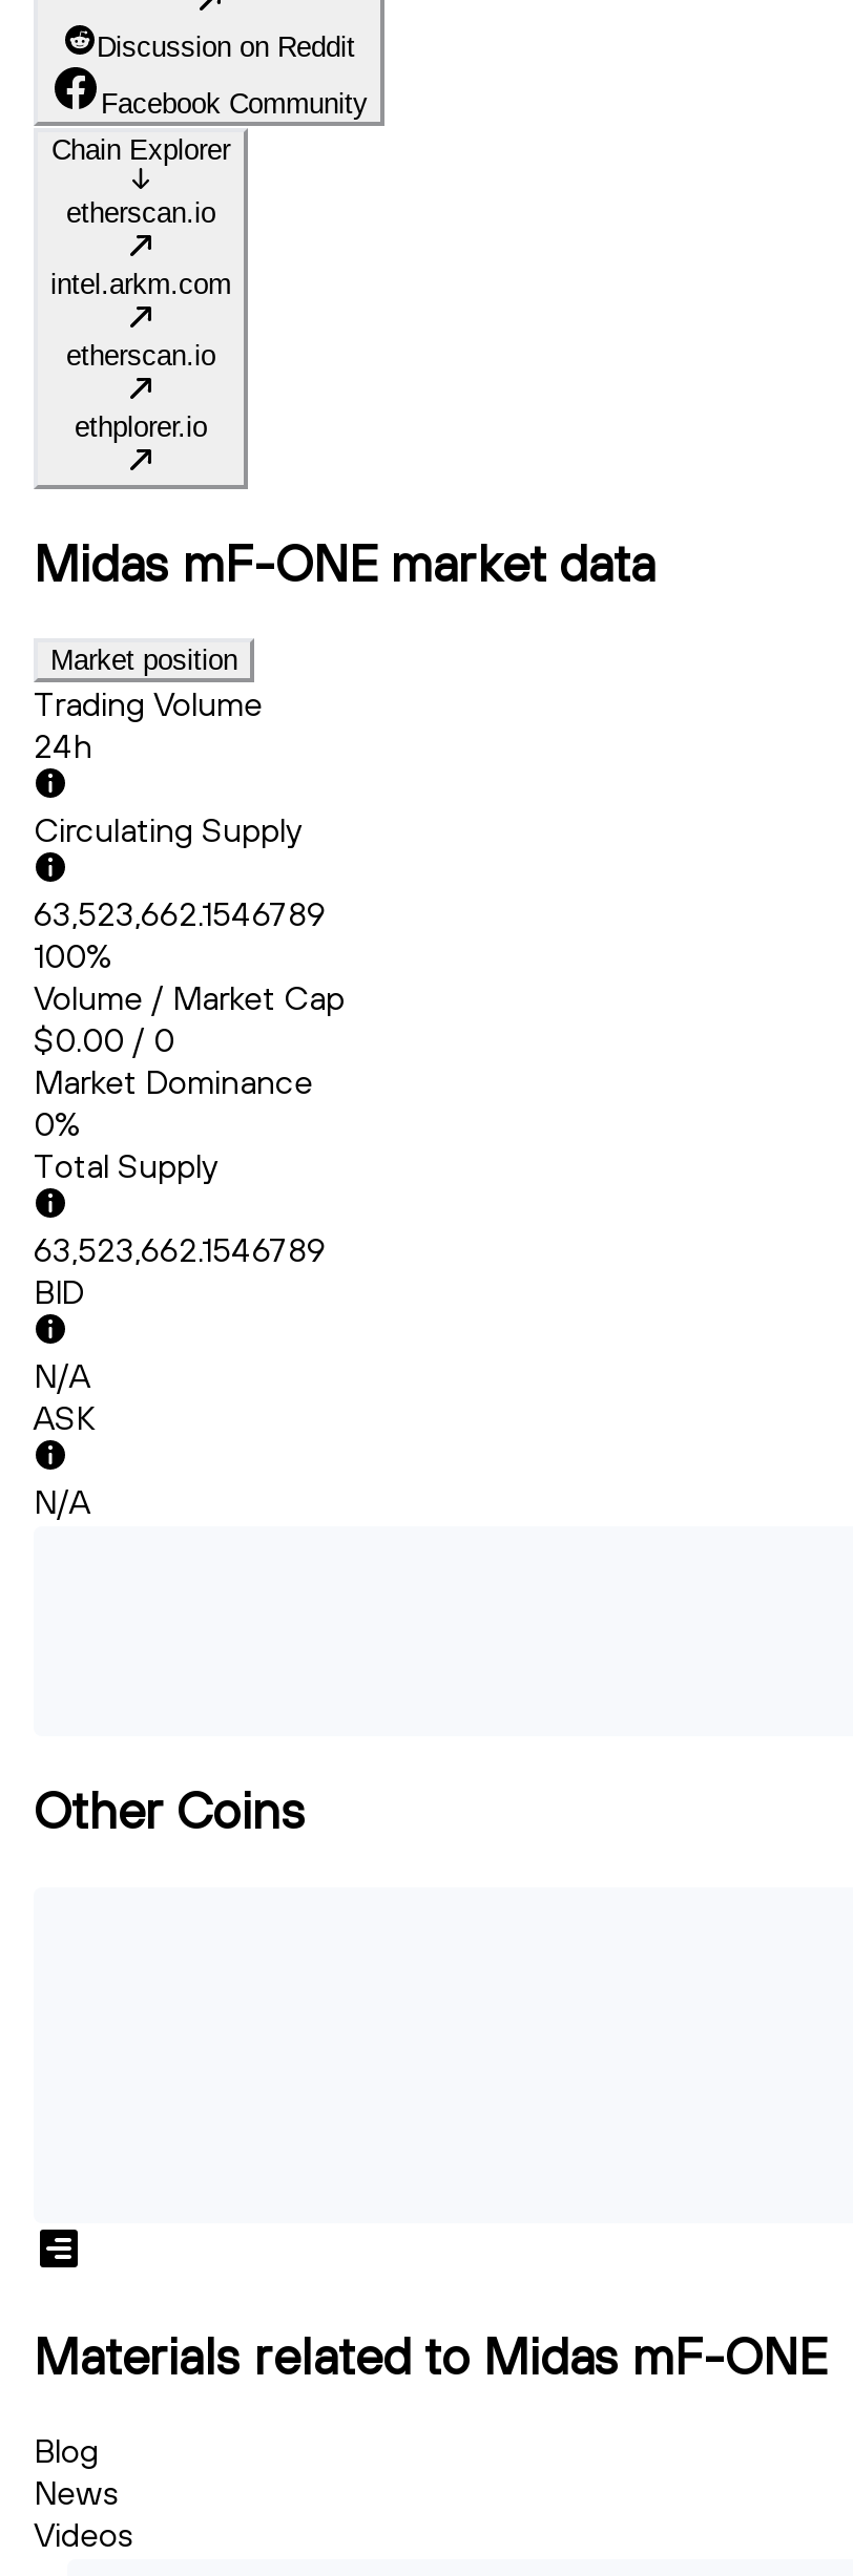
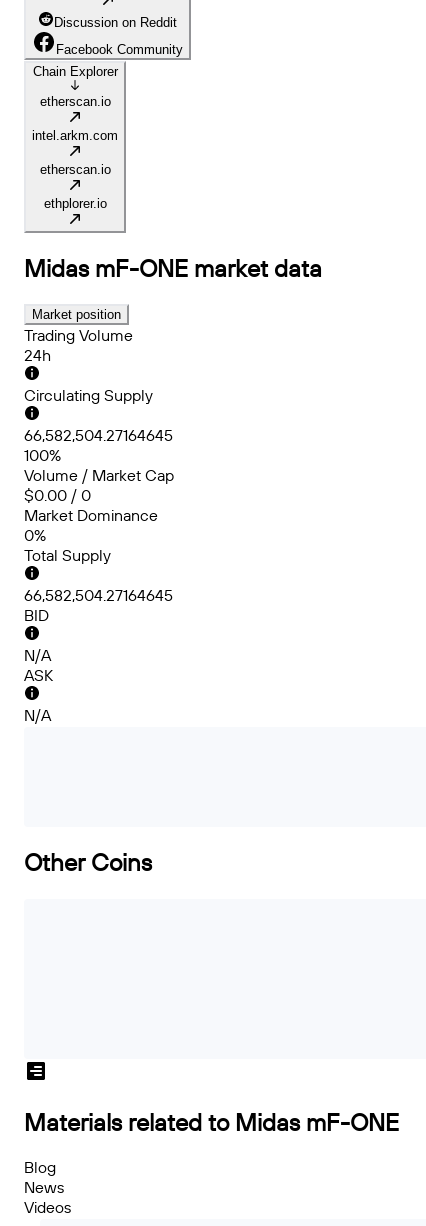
[34,893,326,935] 63,523,662.1546789 -> [24,425,173,445] 66,582,504.27164645
[34,1229,326,1271] 63,523,662.1546789 -> [24,585,173,605] 66,582,504.27164645

